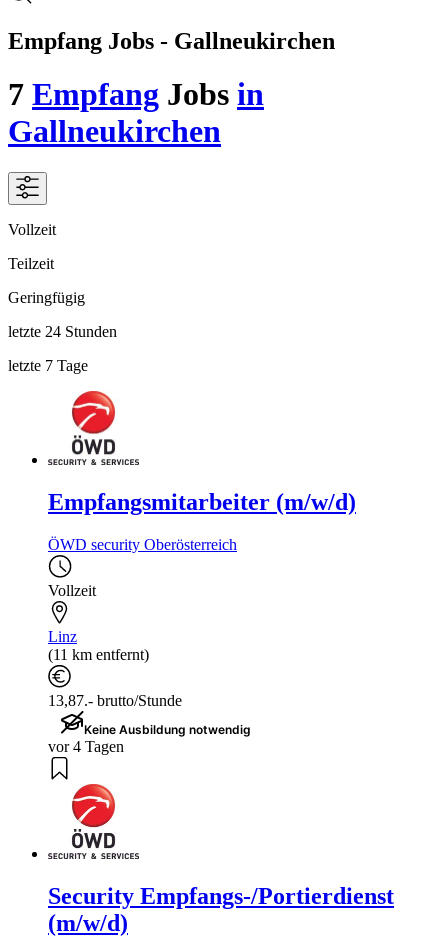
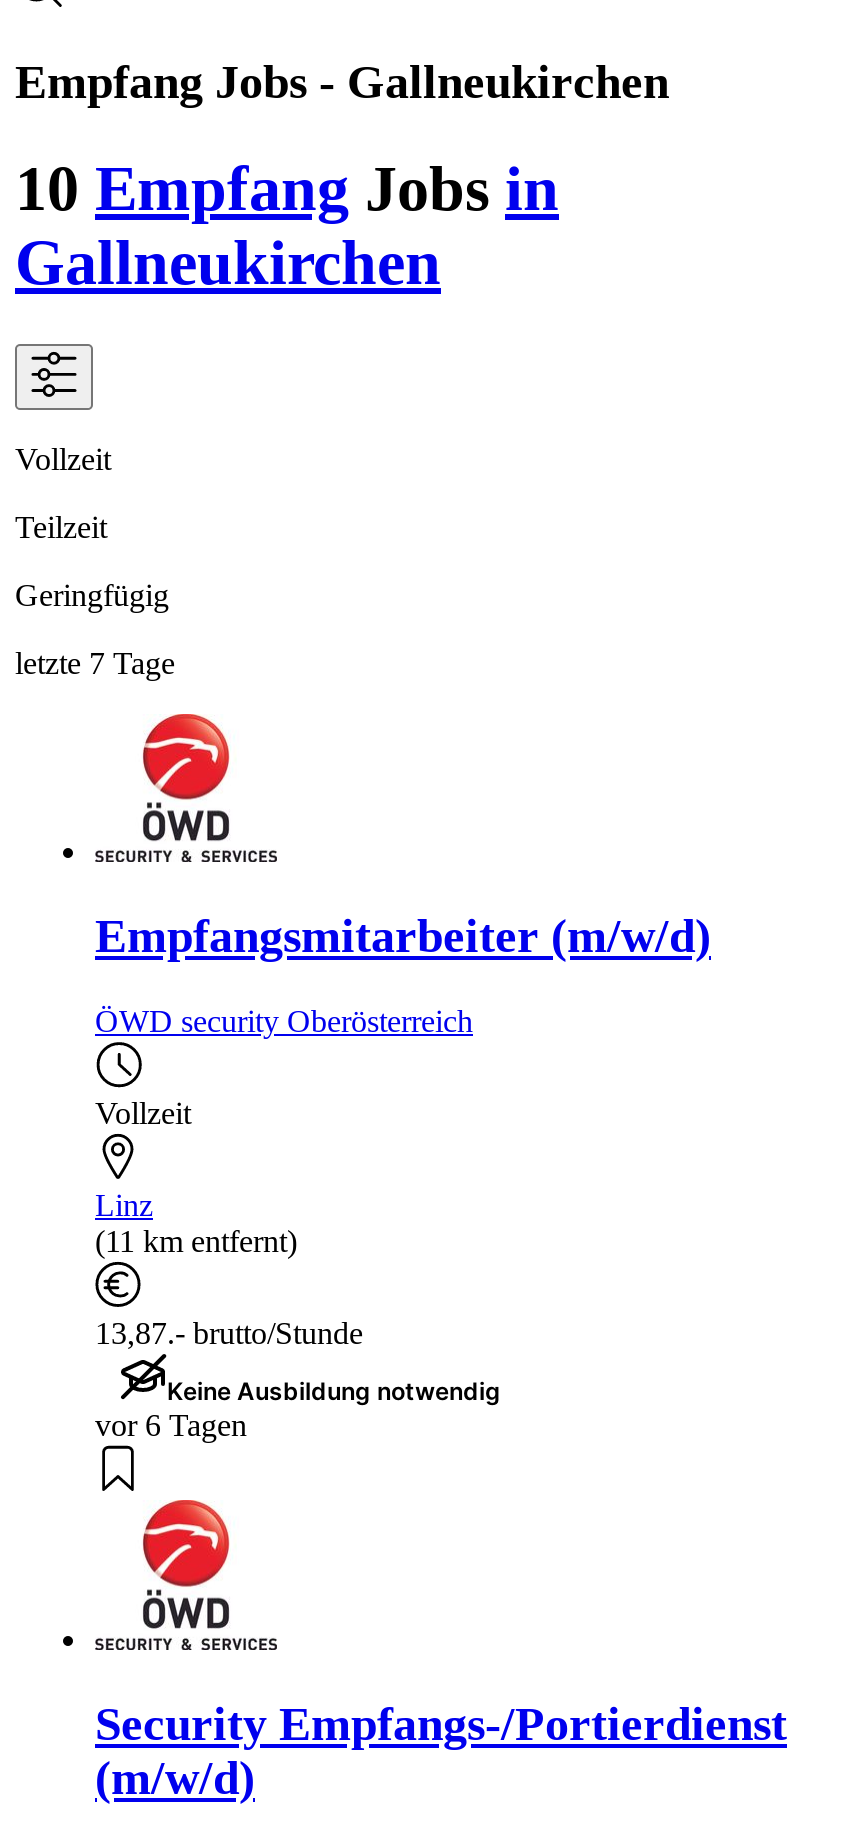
[8,76,264,112] 7 Empfang Jobs in -> [15,153,559,225] 10 Empfang Jobs in
[8,323,117,340] letzte 24 Stunden -> none
[48,738,124,755] vor 4 Tagen -> [95,1408,247,1442] vor 6 Tagen

